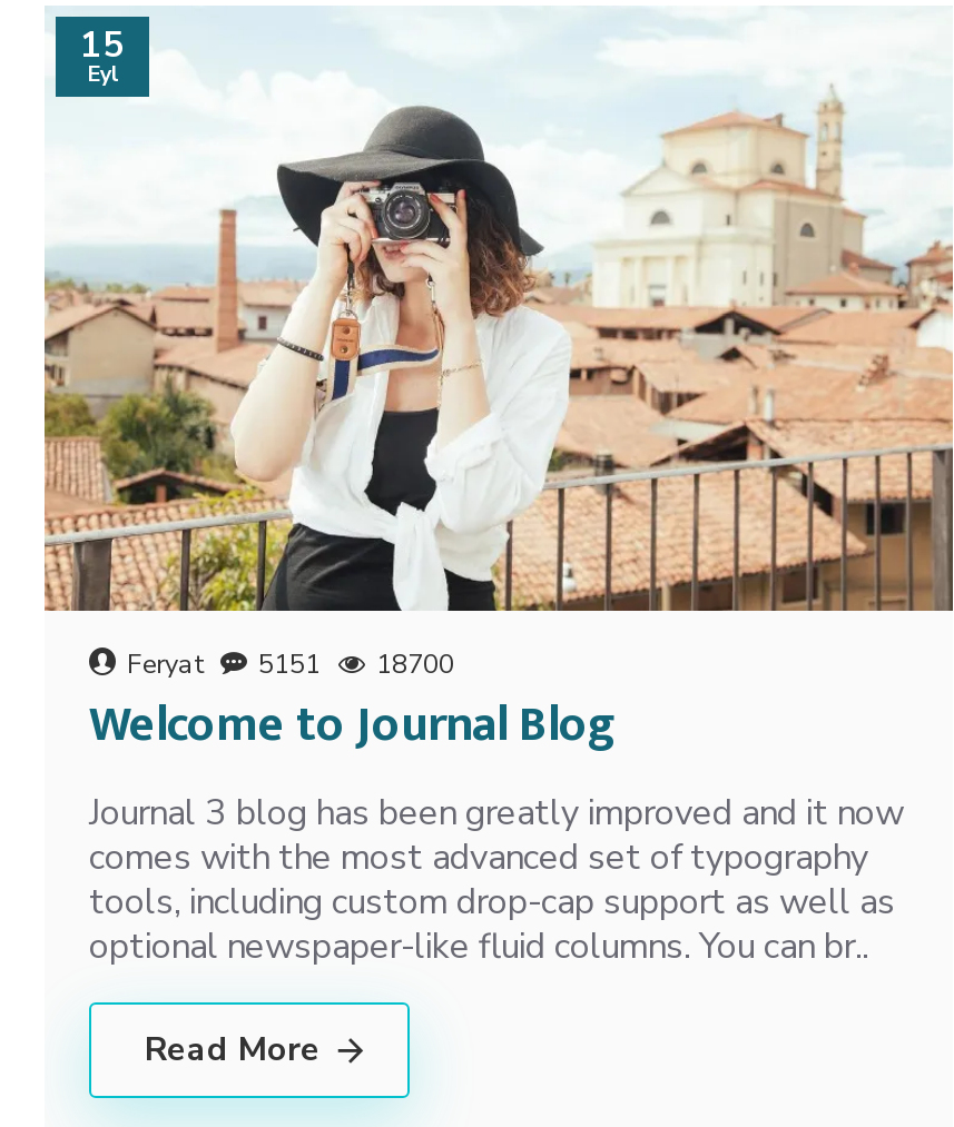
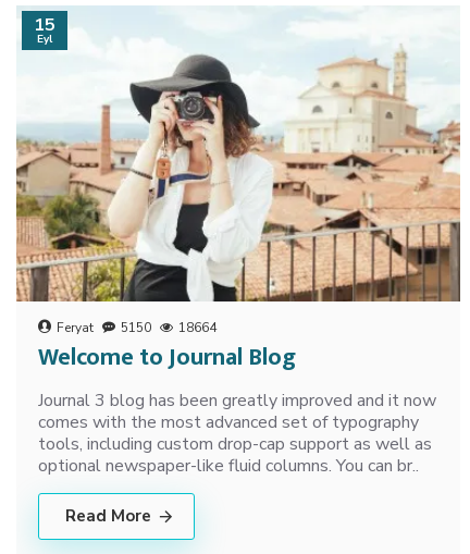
[258,646,321,682] 5151 -> [121,319,151,336] 5150
[376,646,454,682] 18700 -> [178,319,217,336] 18664

